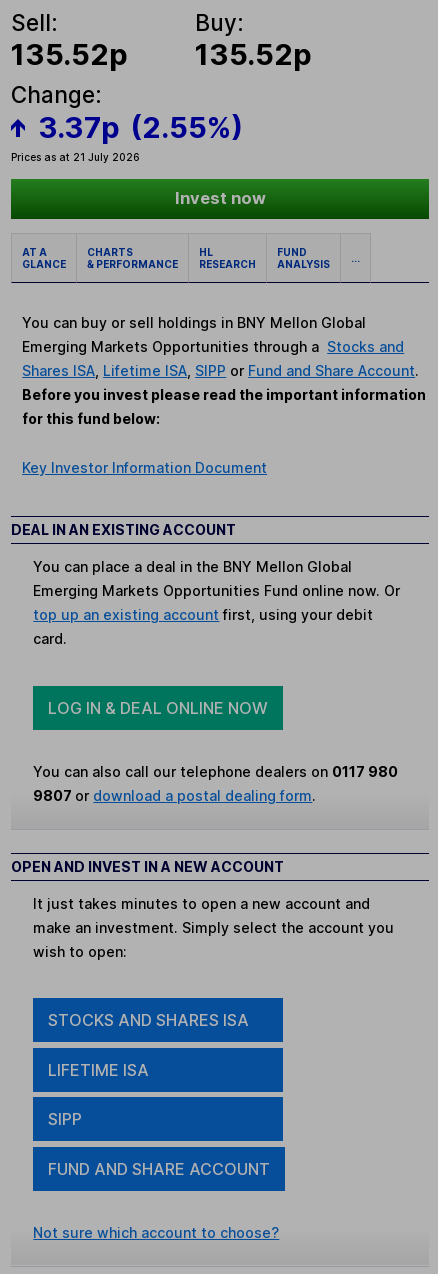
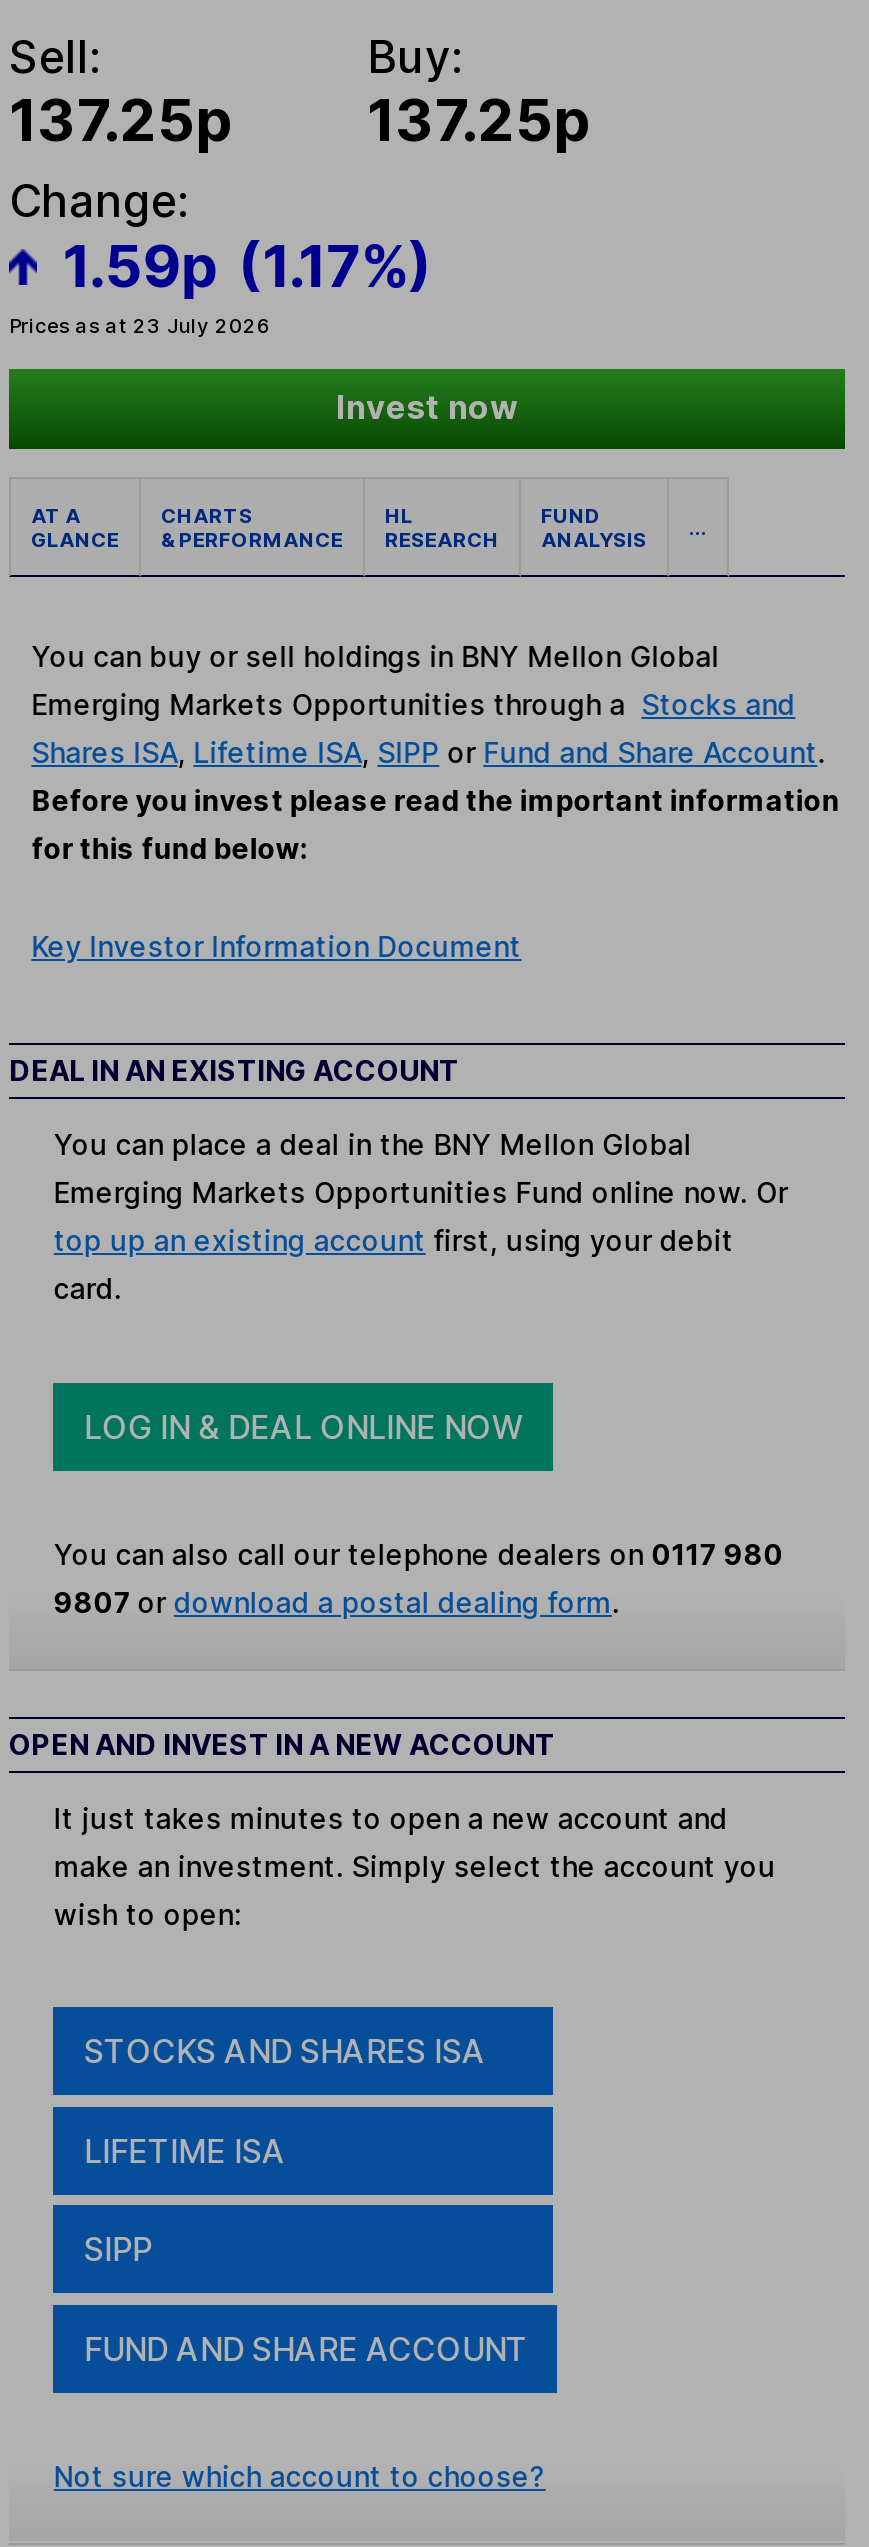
[11,37,128,72] 135.52p -> [9,86,233,156] 137.25p
[195,37,312,72] 135.52p -> [367,86,591,156] 137.25p
[11,110,243,163] 3.37p (2.55%) | Prices as at 21 July 2026 -> [9,230,432,337] 1.59p (1.17%) | Prices as at 23 July 2026

